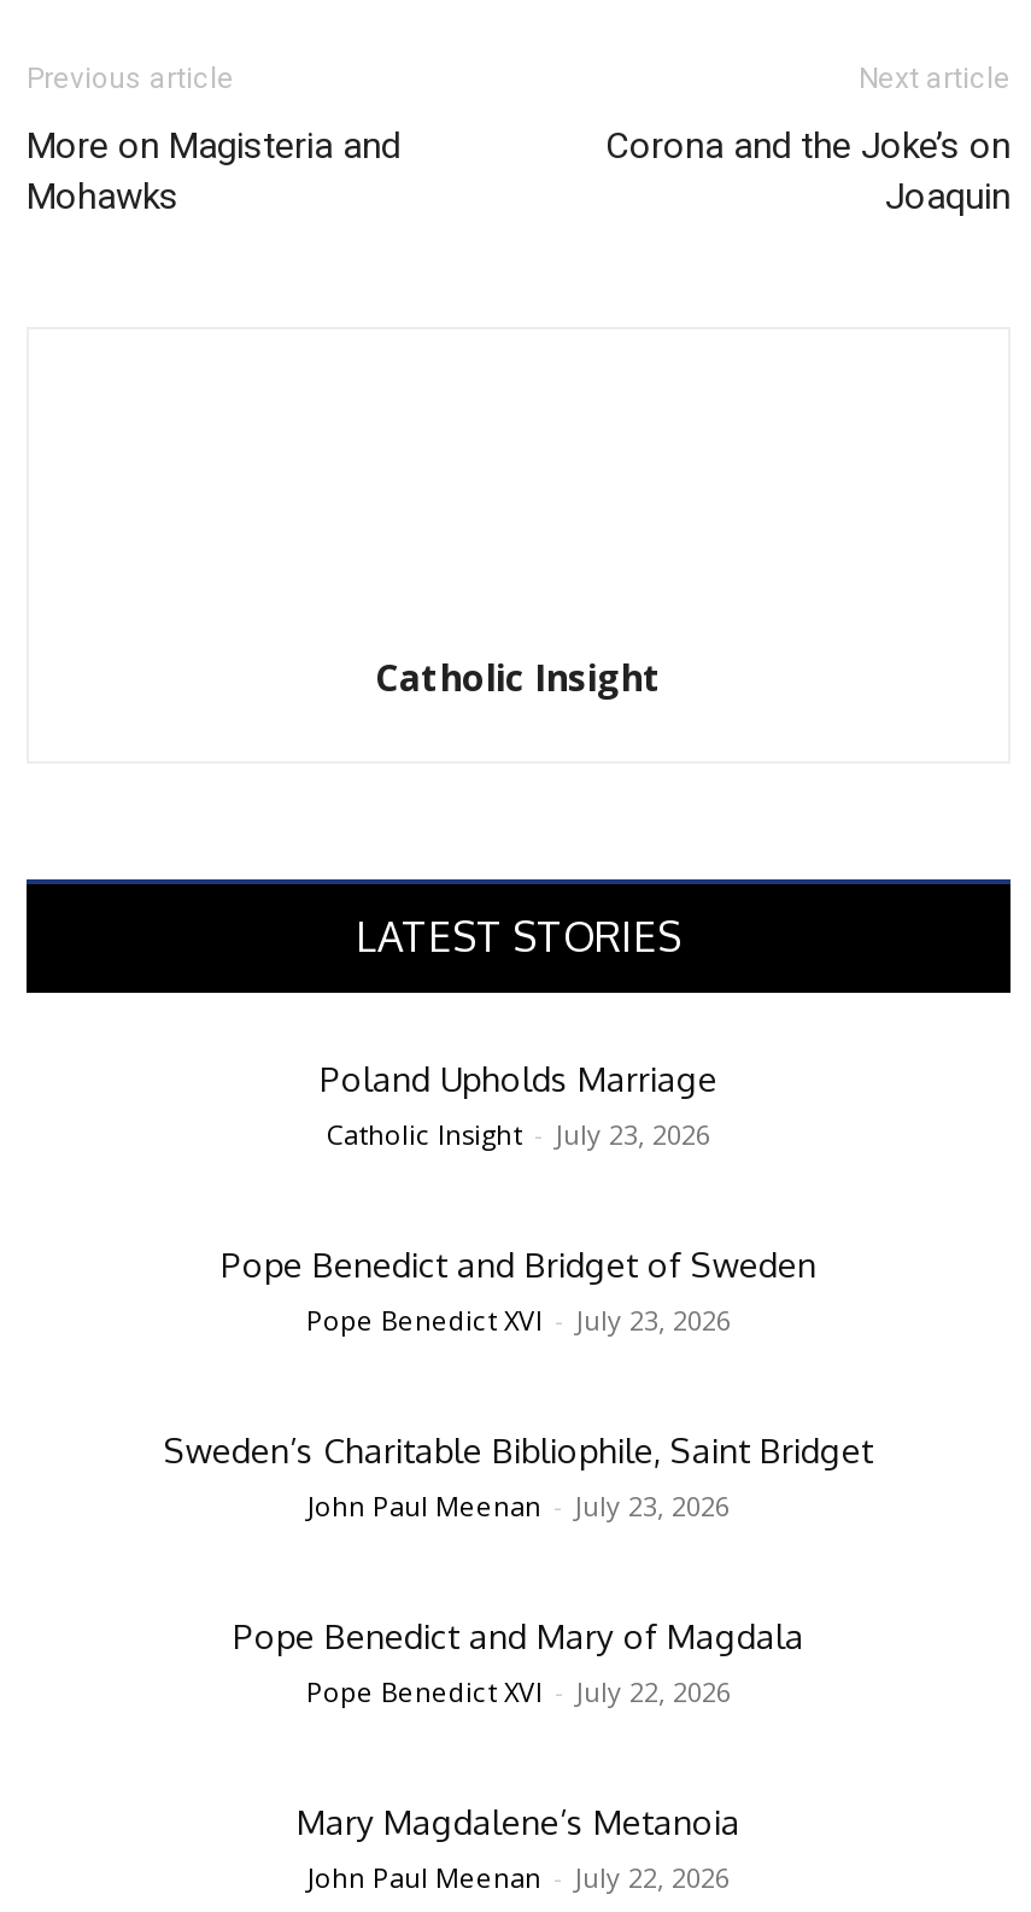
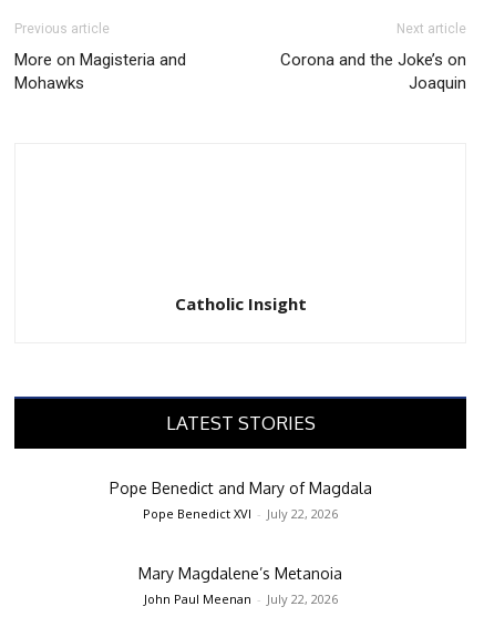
[164,1058,873,1524] Poland Upholds Marriage | Catholic Insight - July 23, 2026 | Pope Benedict and Bridget of Sweden | Pope Benedict XVI - July 23, 2026 | Sweden’s Charitable Bibliophile, Saint Bridget | John Paul Meenan - July 23, 2026 -> none

